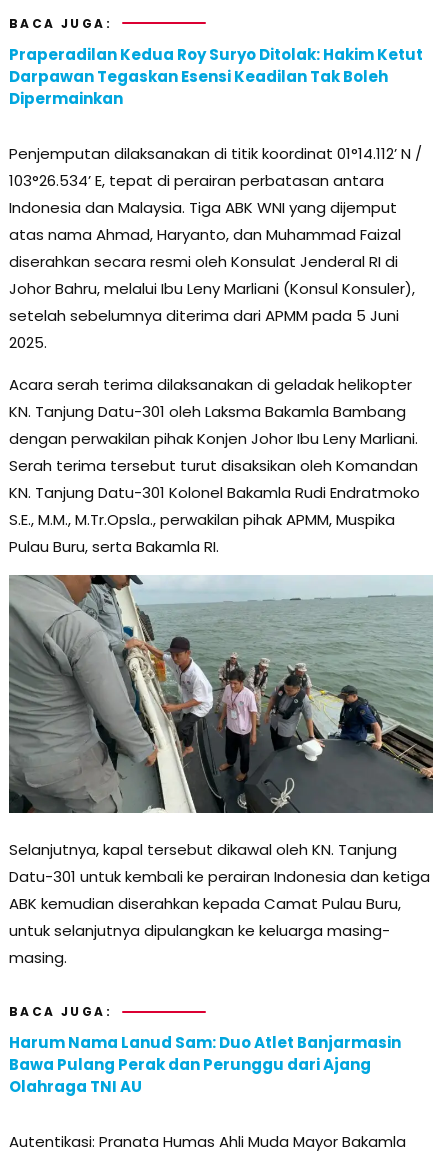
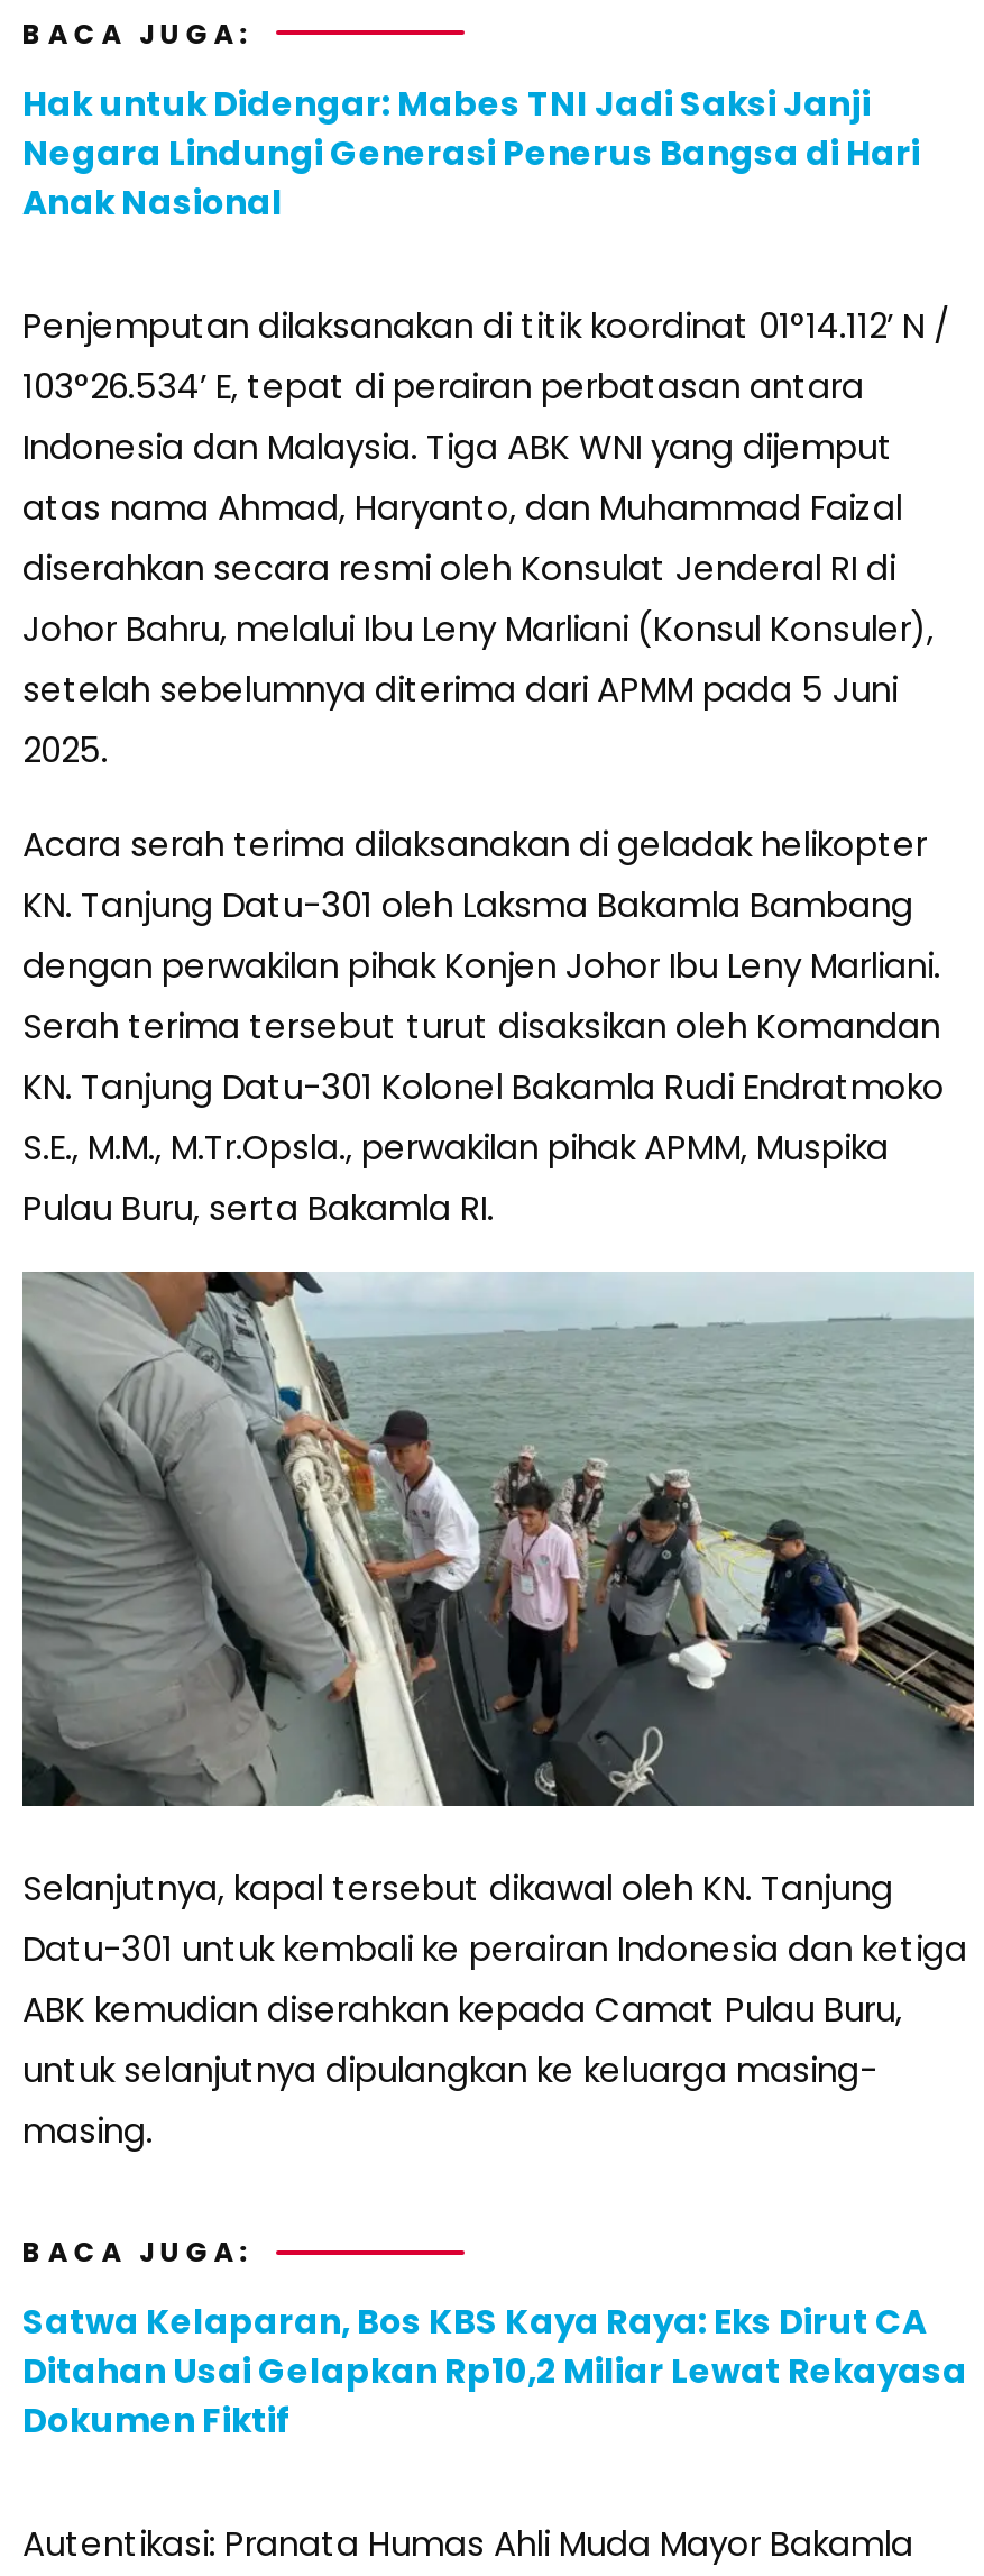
[9,44,423,109] Praperadilan Kedua Roy Suryo Ditolak: Hakim Ketut | Darpawan Tegaskan Esensi Keadilan Tak Boleh | Dipermainkan -> [22,79,920,225] Hak untuk Didengar: Mabes TNI Jadi Saksi Janji | Negara Lindungi Generasi Penerus Bangsa di Hari | Anak Nasional
[9,1032,401,1097] Harum Nama Lanud Sam: Duo Atlet Banjarmasin | Bawa Pulang Perak dan Perunggu dari Ajang | Olahraga TNI AU -> [22,2298,967,2444] Satwa Kelaparan, Bos KBS Kaya Raya: Eks Dirut CA | Ditahan Usai Gelapkan Rp10,2 Miliar Lewat Rekayasa | Dokumen Fiktif

